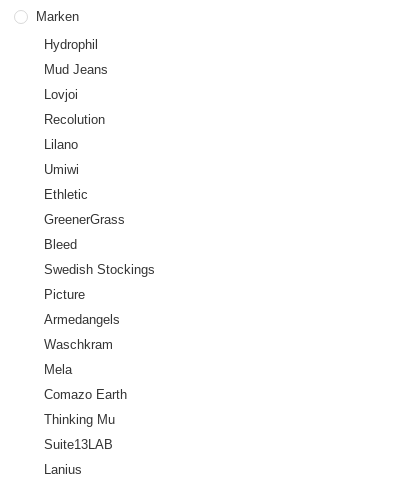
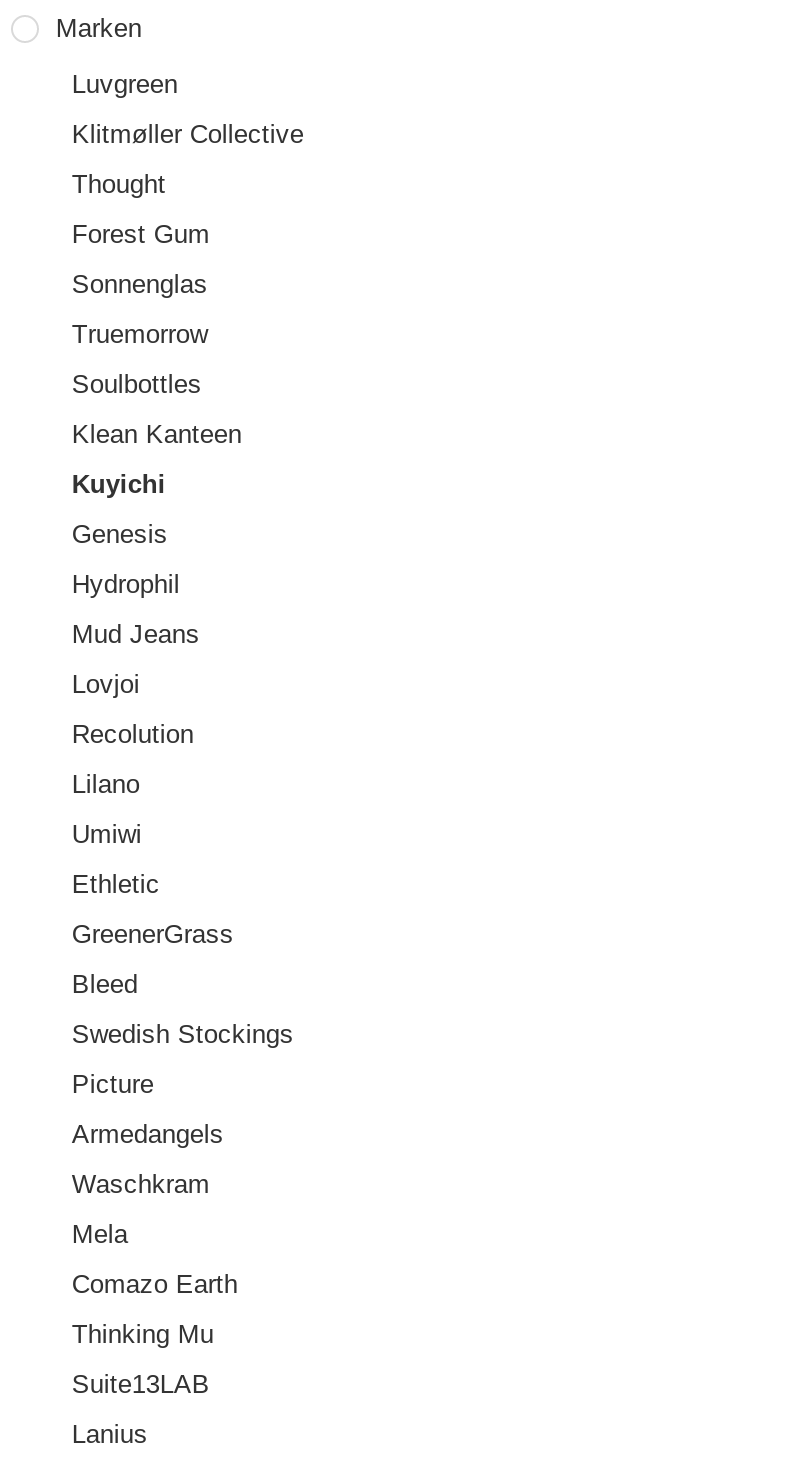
none -> [72,69,304,549] Luvgreen | Klitmøller Collective | Thought | Forest Gum | Sonnenglas | Truemorrow | Soulbottles | Klean Kanteen | Kuyichi | Genesis

